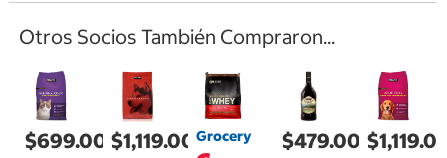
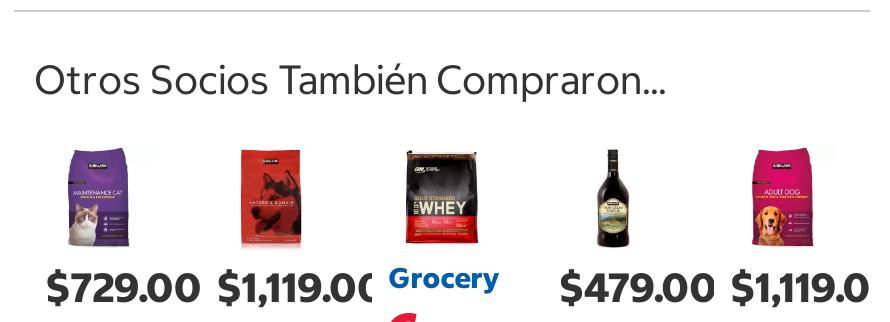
[25,128,107,153] $699.00 -> [46,262,202,312] $729.00

